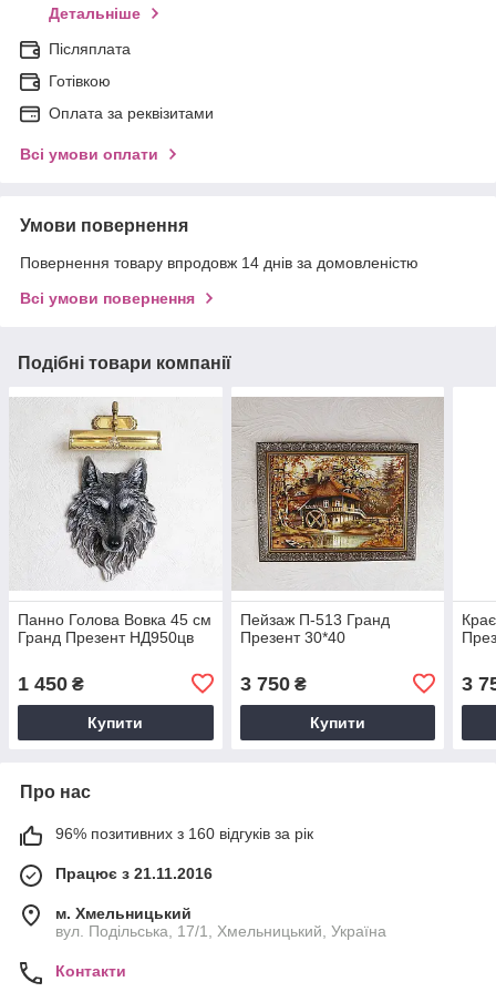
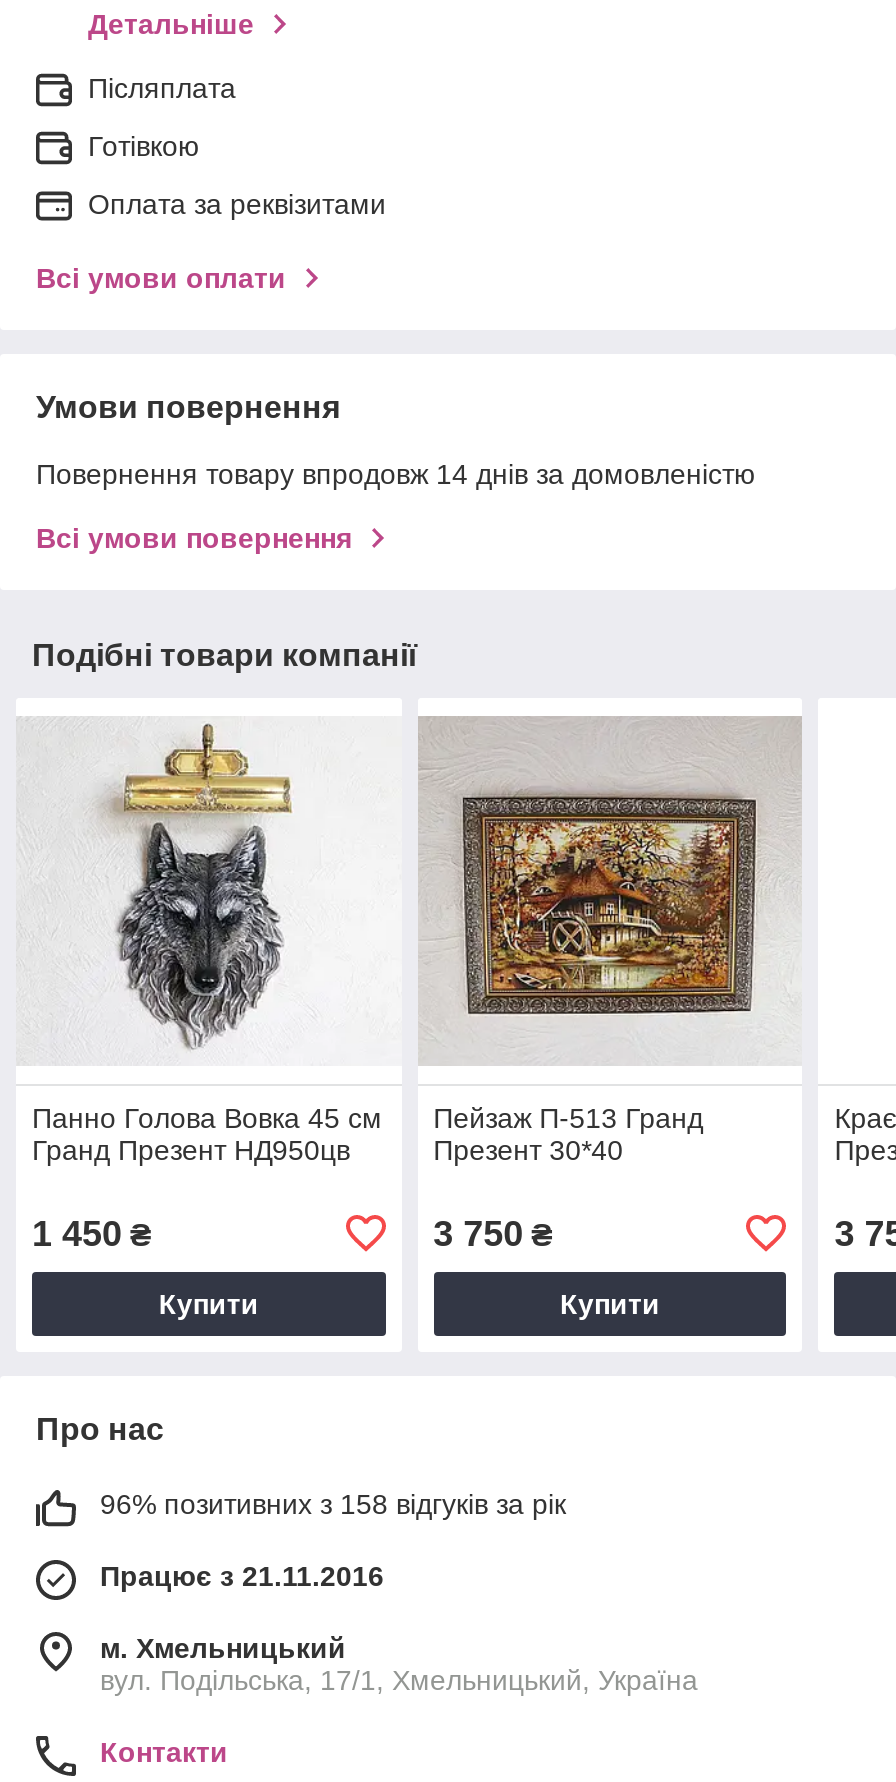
[55,824,313,842] 96% позитивних з 160 відгуків за рік -> [100,1488,566,1520] 96% позитивних з 158 відгуків за рік

